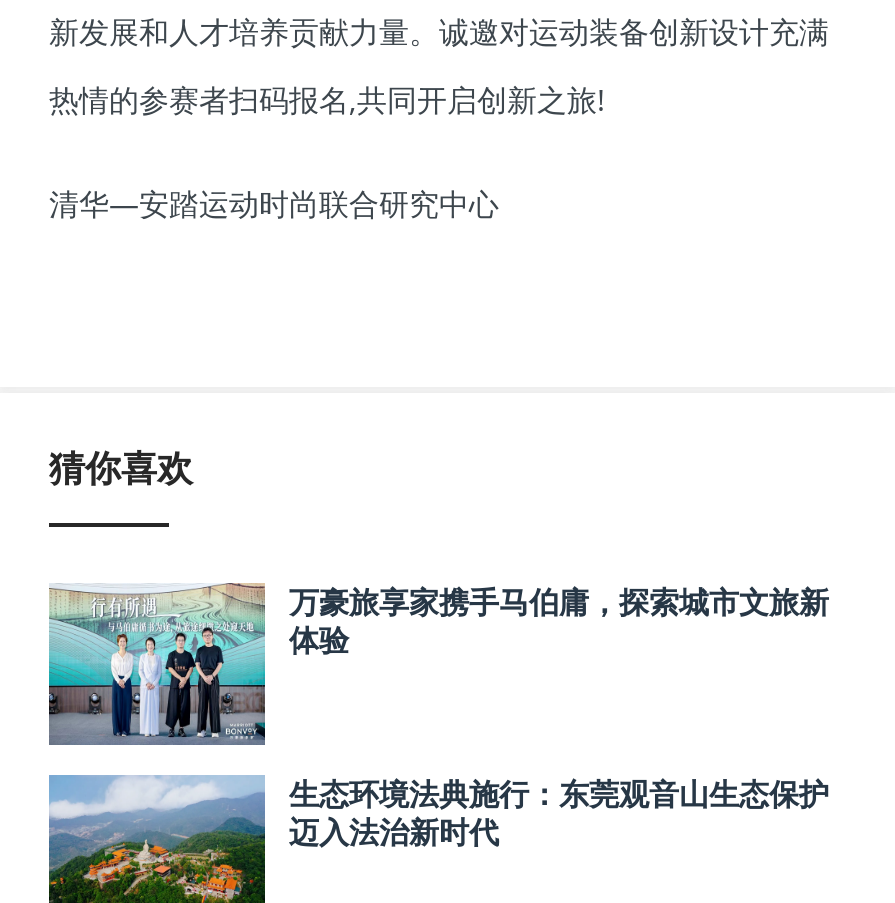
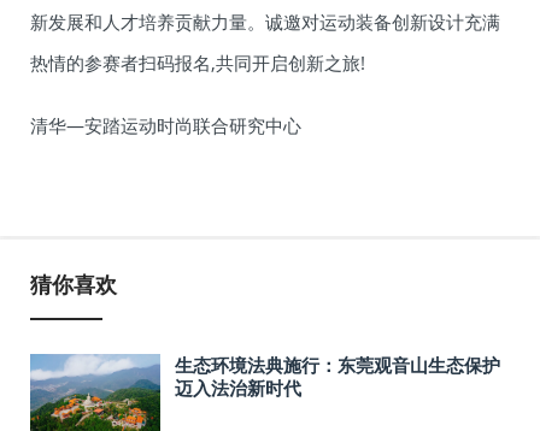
[47,581,829,747] [image] | 万豪旅享家携手马伯庸，探索城市文旅新 | 体验 -> none

